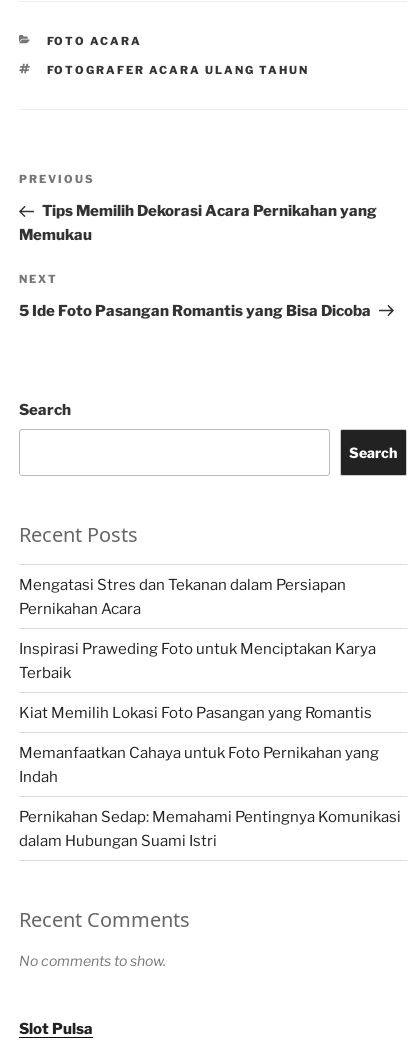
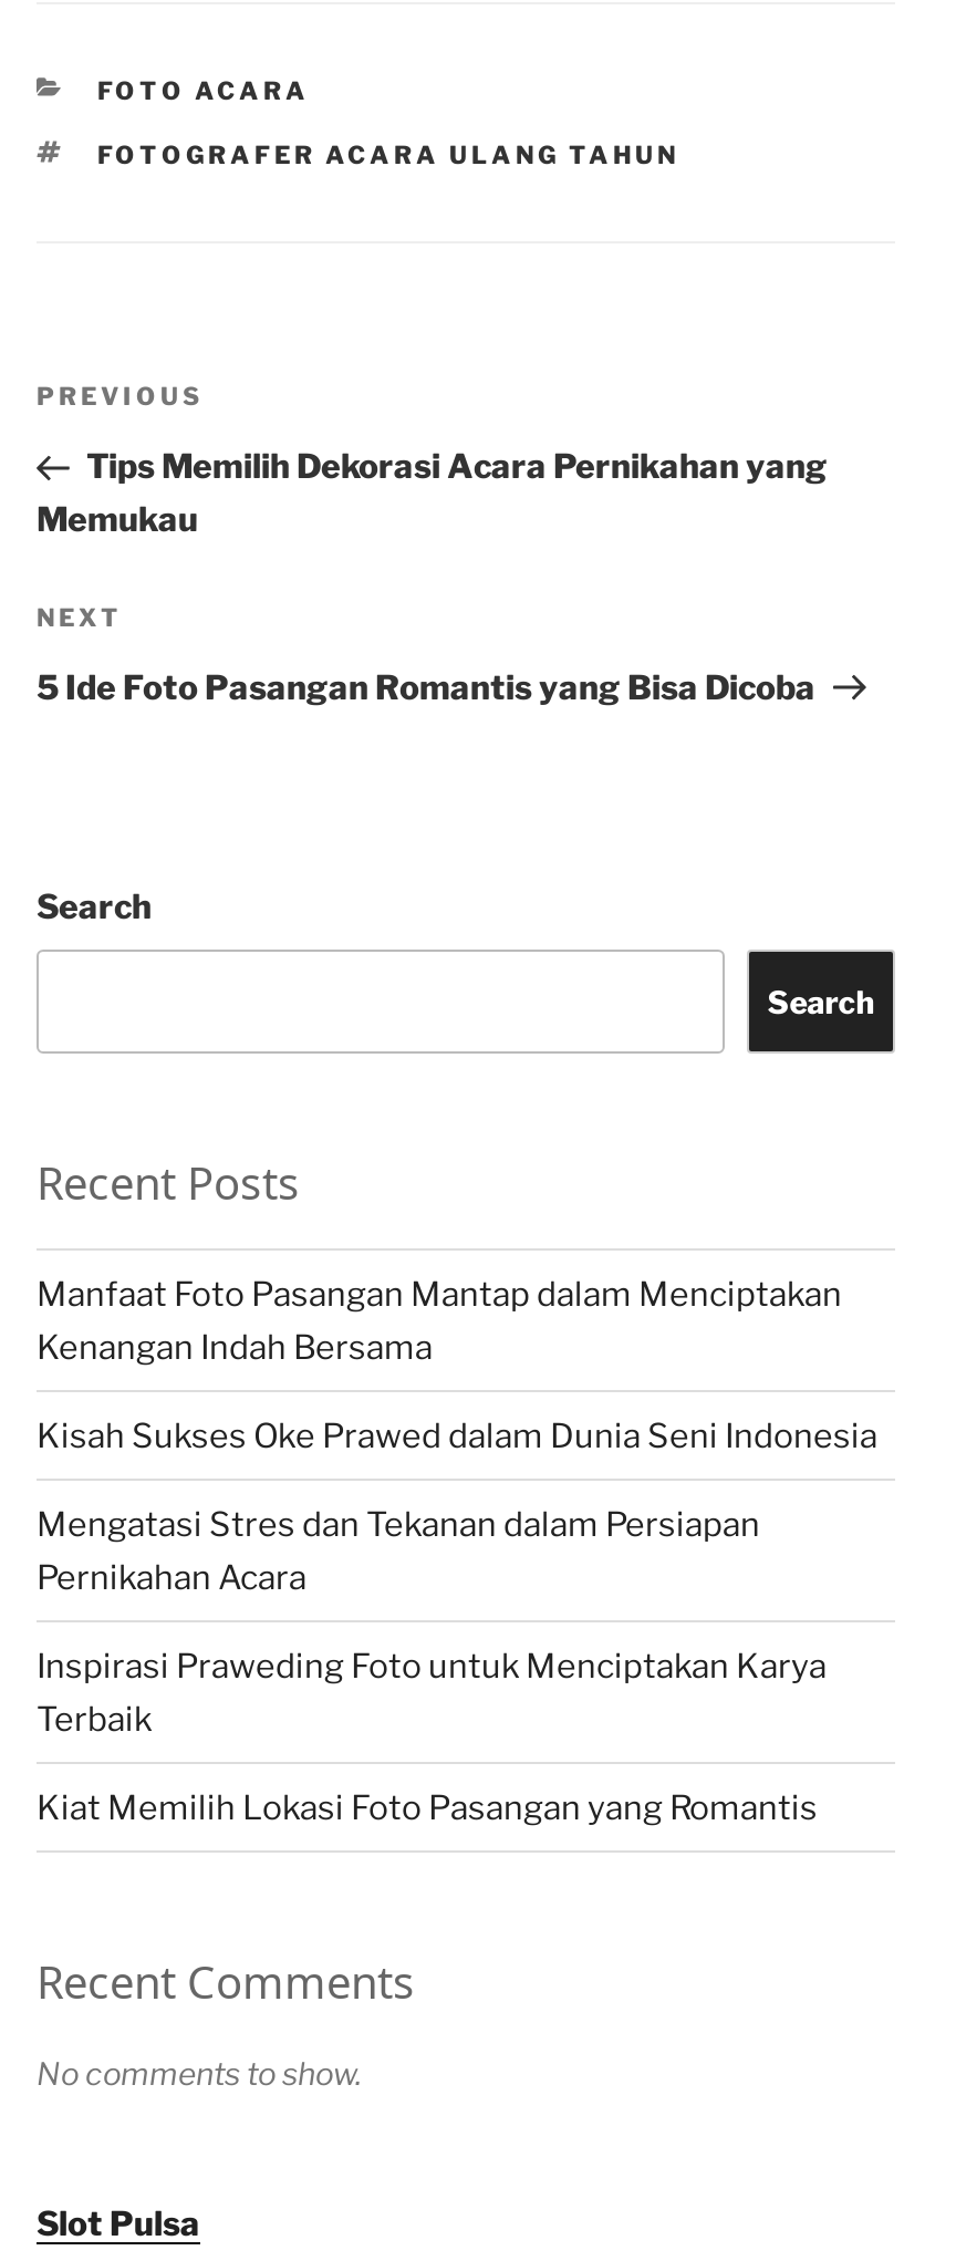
none -> [37,1274,877,1456] Manfaat Foto Pasangan Mantap dalam Menciptakan | Kenangan Indah Bersama | Kisah Sukses Oke Prawed dalam Dunia Seni Indonesia
moved [19,576,376,722] -> [37,1505,827,1828]: Mengatasi Stres dan Tekanan dalam Persiapan | Pernikahan Acara | Inspirasi Praweding Foto untuk Menciptakan Karya | Terbaik | Kiat Memilih Lokasi Foto Pasangan yang Romantis
[19,744,401,850] Memanfaatkan Cahaya untuk Foto Pernikahan yang | Indah | Pernikahan Sedap: Memahami Pentingnya Komunikasi | dalam Hubungan Suami Istri -> none

